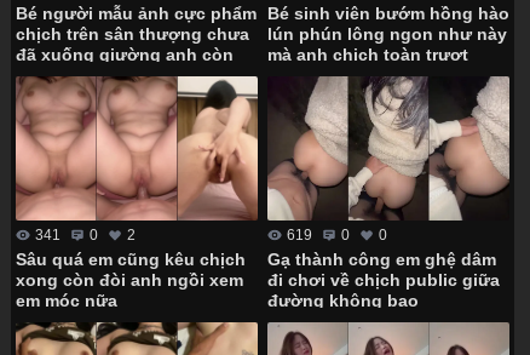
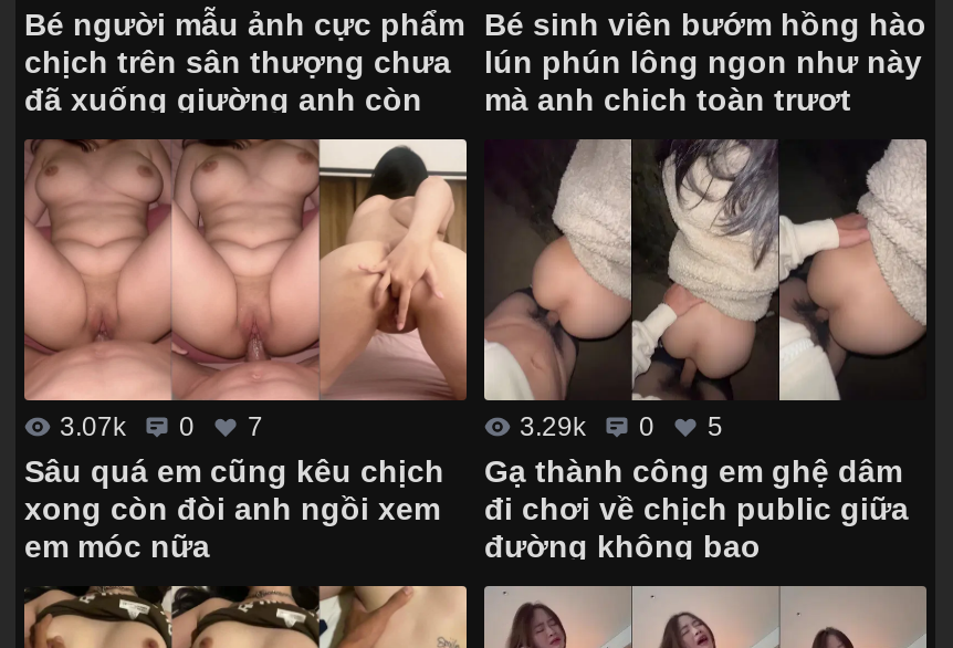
[35,226,61,243] 341 -> [60,413,126,444] 3.07k
[127,226,136,243] 2 -> [248,413,263,444] 7
[287,226,312,243] 619 -> [520,413,586,444] 3.29k
[379,226,387,243] 0 -> [708,413,723,444] 5

